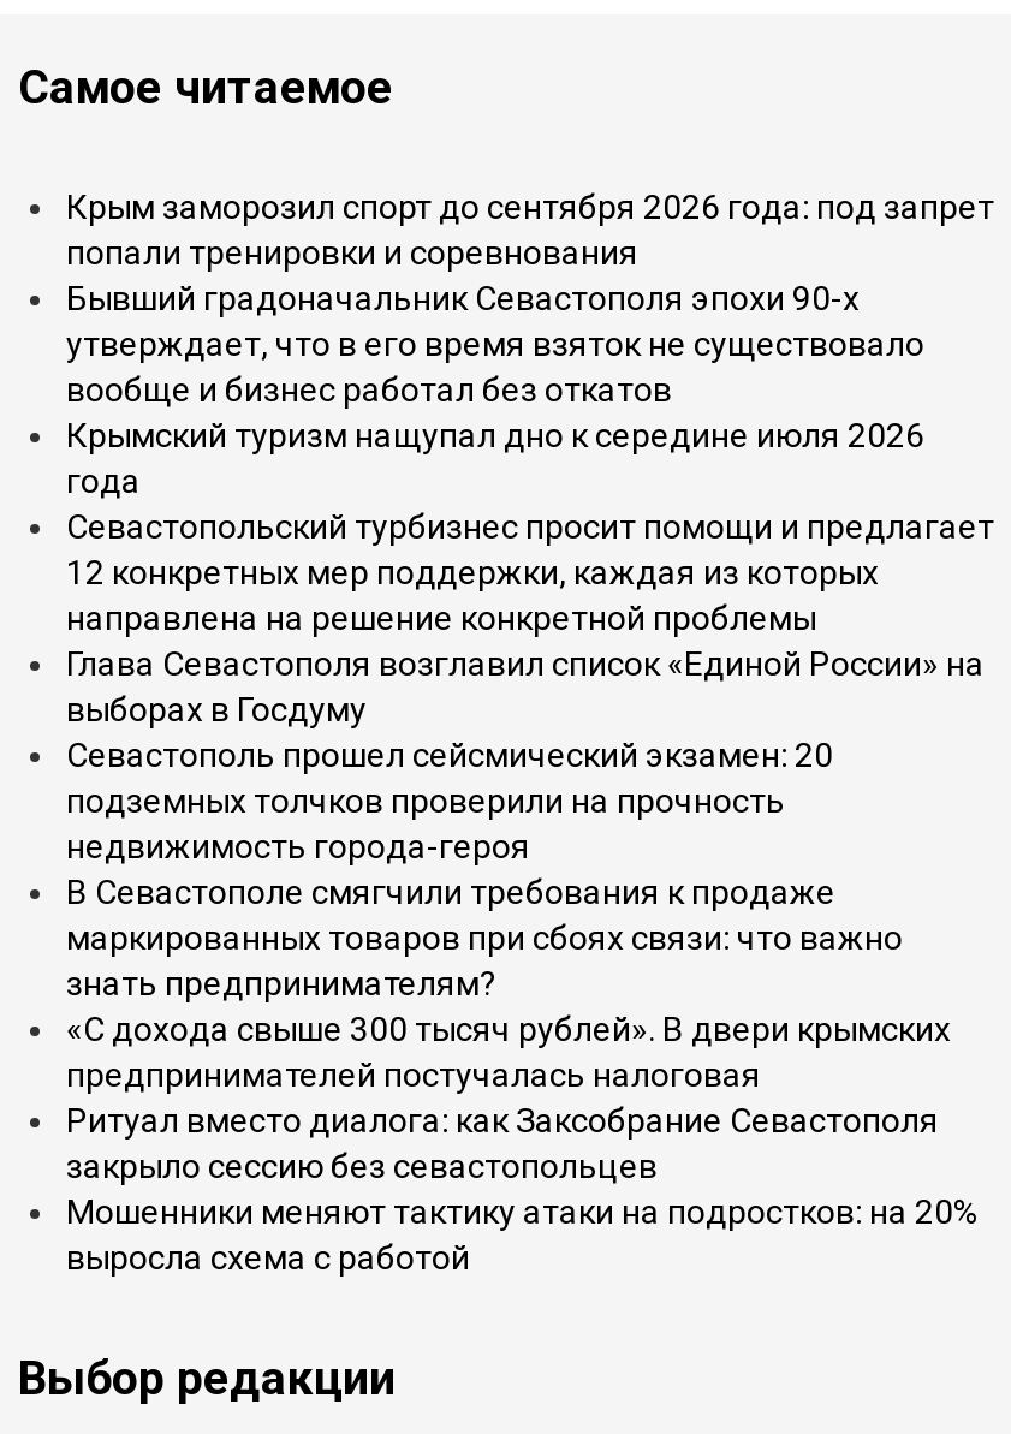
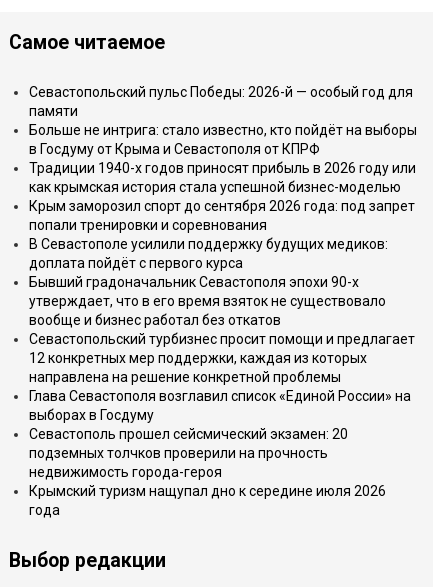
none -> [29,84,417,195] Севастопольский пульс Победы: 2026-й — особый год для | памяти | Больше не интрига: стало известно, кто пойдёт на выборы | в Госдуму от Крыма и Севастополя от КПРФ | Традиции 1940-х годов приносят прибыль в 2026 году или | как крымская история стала успешной бизнес-моделью
moved [66,188,994,272] -> [29,198,415,233]: Крым заморозил спорт до сентября 2026 года: под запрет | попали тренировки и соревнования
none -> [29,236,388,271] В Севастополе усилили поддержку будущих медиков: | доплата пойдёт с первого курса
moved [66,279,924,409] -> [29,274,386,328]: Бывший градоначальник Севастополя эпохи 90-х | утверждает, что в его время взяток не существовало | вообще и бизнес работал без откатов
moved [66,416,924,500] -> [29,483,386,518]: Крымский туризм нащупал дно к середине июля 2026 | года
moved [66,507,994,865] -> [29,331,415,480]: Севастопольский турбизнес просит помощи и предлагает | 12 конкретных мер поддержки, каждая из которых | направлена на решение конкретной проблемы | Глава Севастополя возглавил список «Единой России» на | выборах в Госдуму | Севастополь прошел сейсмический экзамен: 20 | подземных толчков проверили на прочность | недвижимость города-героя
[66,873,980,1277] В Севастополе смягчили требования к продаже | маркированных товаров при сбоях связи: что важно | знать предпринимателям? | «С дохода свыше 300 тысяч рублей». В двери крымских | предпринимателей постучалась налоговая | Ритуал вместо диалога: как Заксобрание Севастополя | закрыло сессию без севастопольцев | Мошенники меняют тактику атаки на подростков: на 20% | выросла схема с работой -> none

